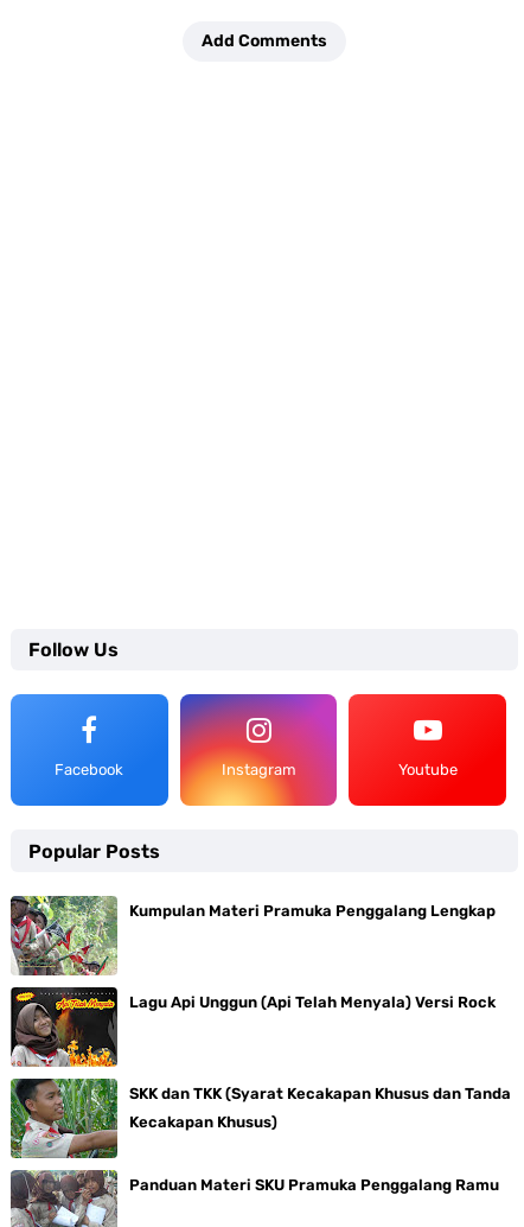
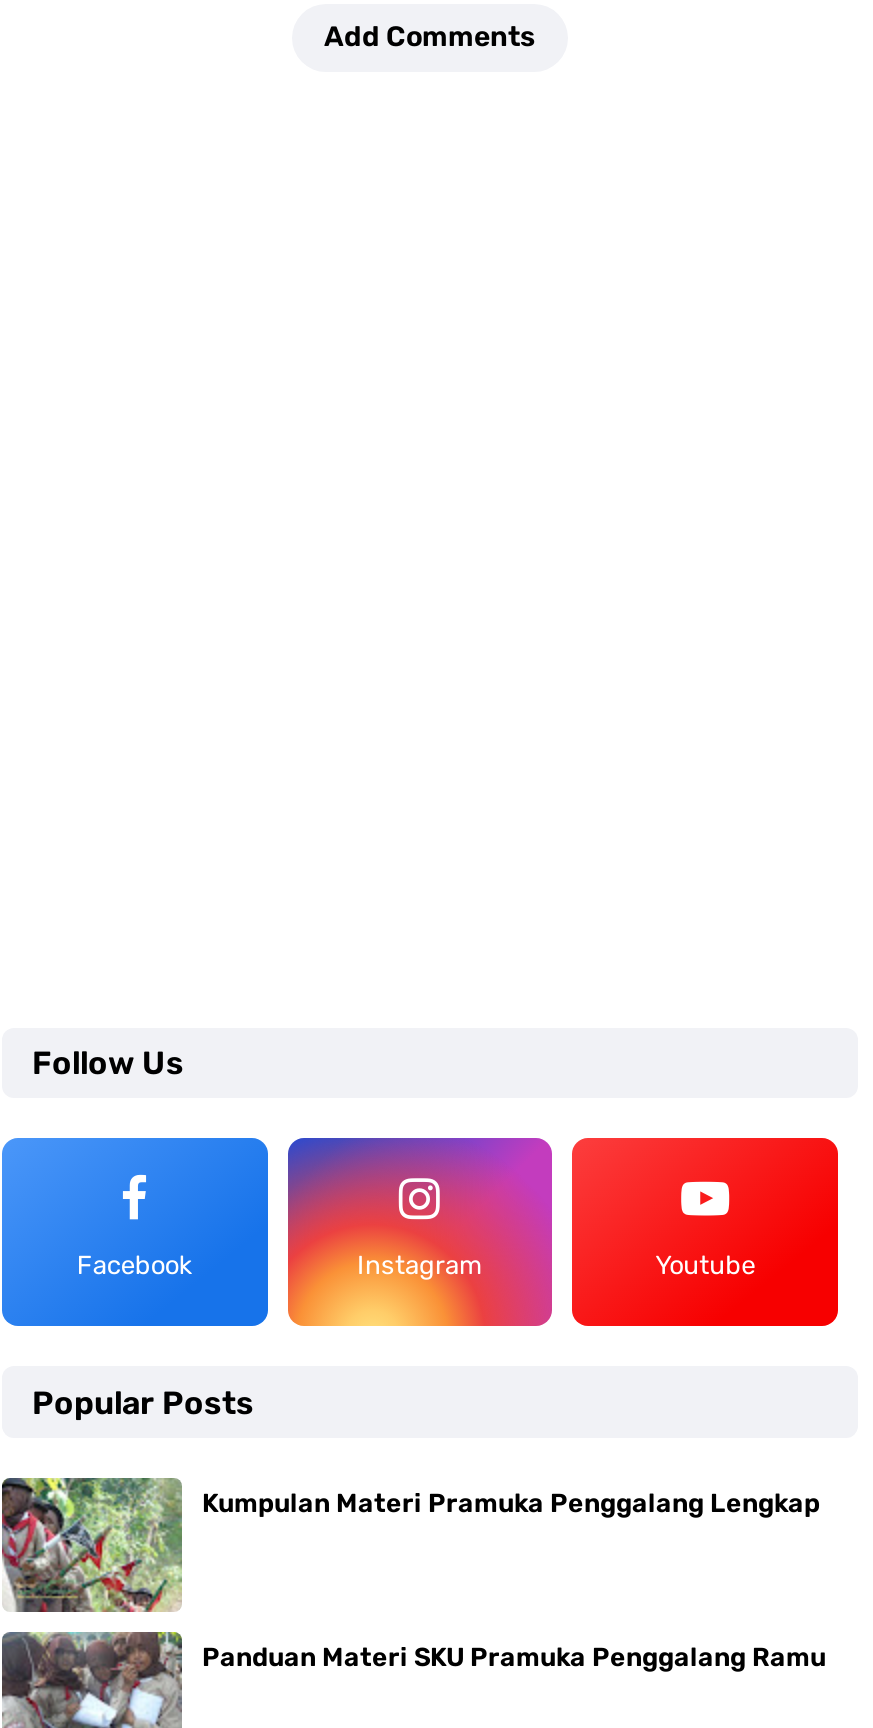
[11,986,496,1068] [image] | Lagu Api Unggun (Api Telah Menyala) Versi Rock -> none
[11,1077,511,1159] [image] | SKK dan TKK (Syarat Kecakapan Khusus dan Tanda | Kecakapan Khusus) -> none

